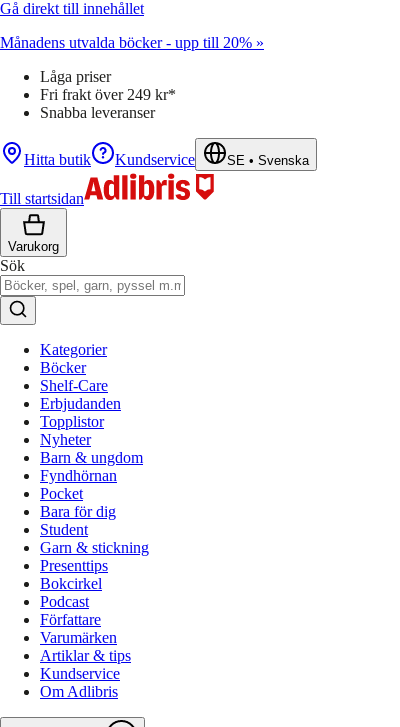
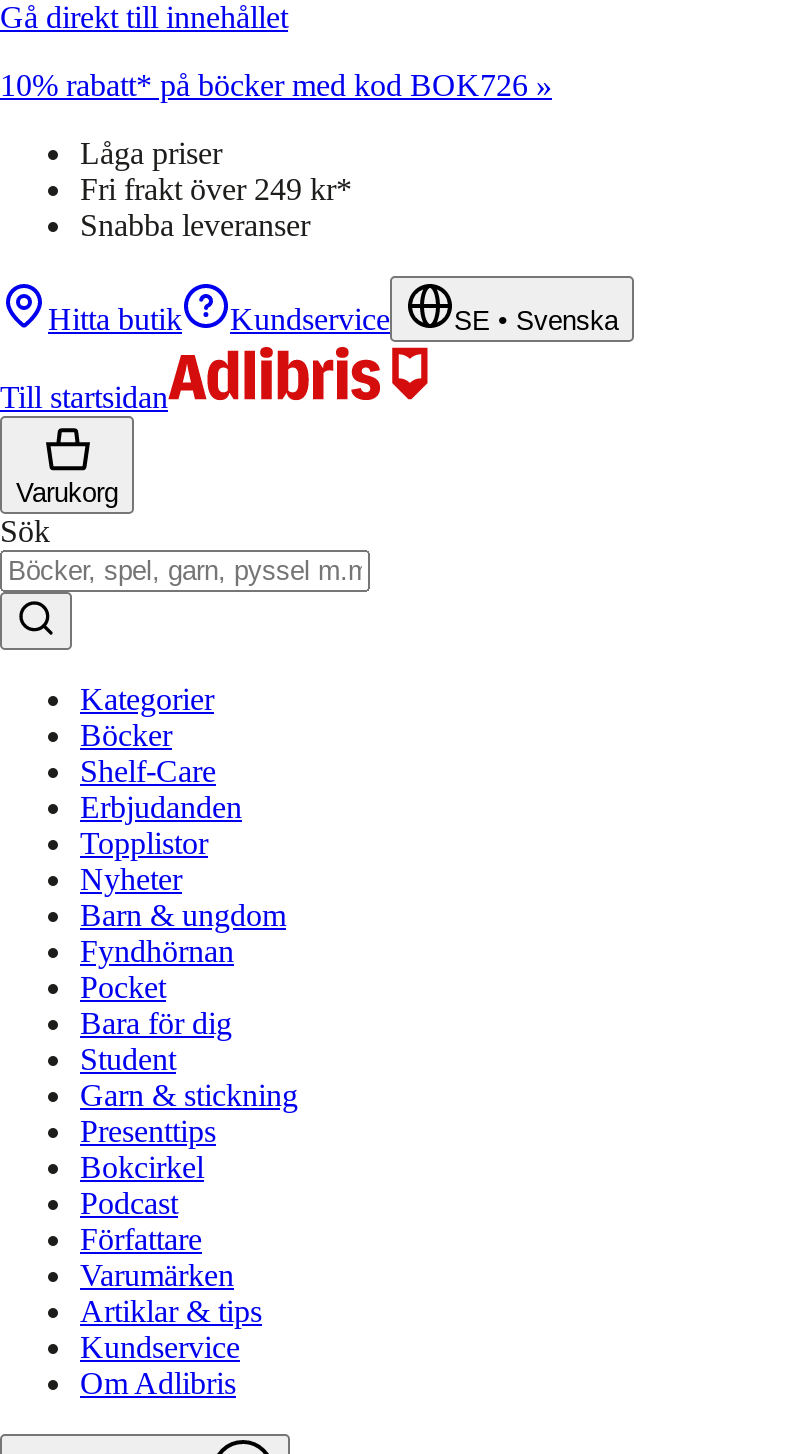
[0,34,264,51] Månadens utvalda böcker - upp till 20% » -> [0,68,552,102] 10% rabatt* på böcker med kod BOK726 »

